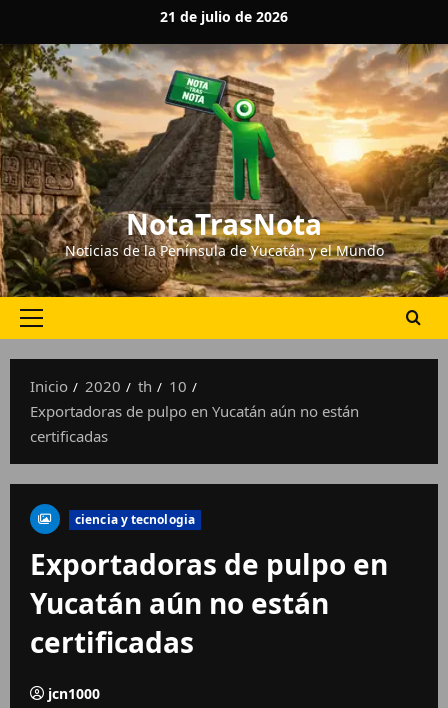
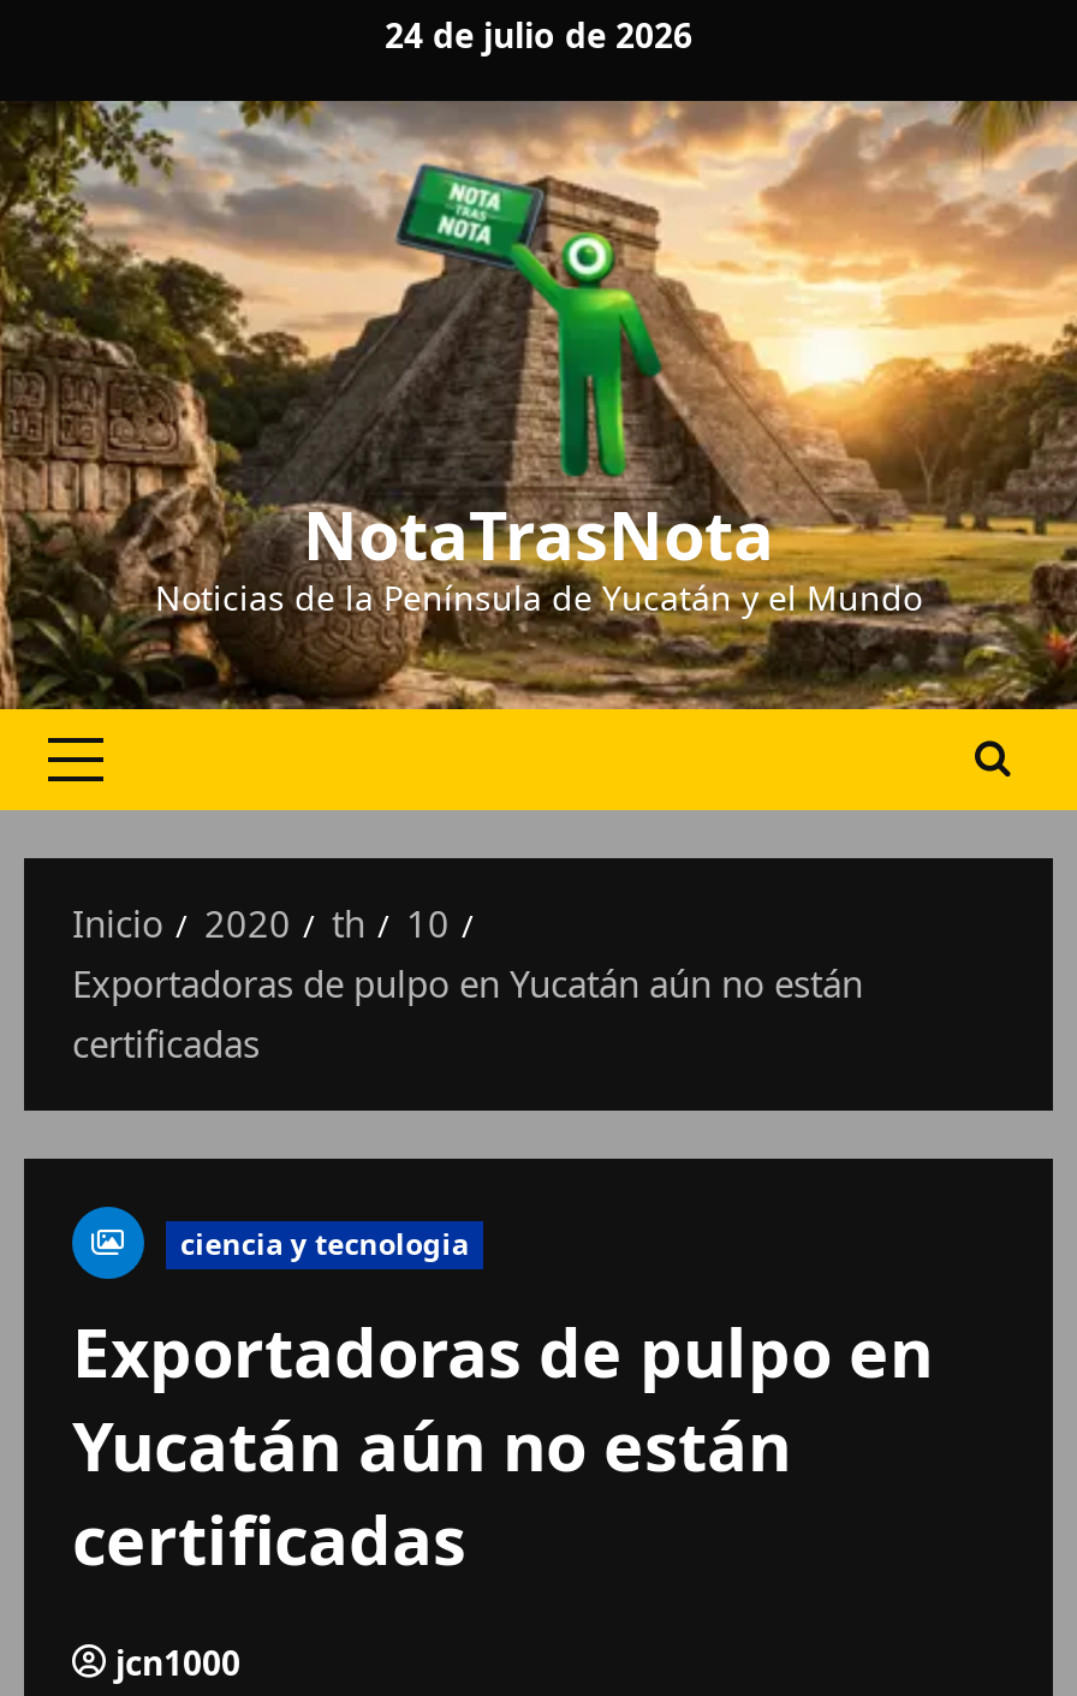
[160,7,288,26] 21 de julio de 2026 -> [385,12,692,58] 24 de julio de 2026

